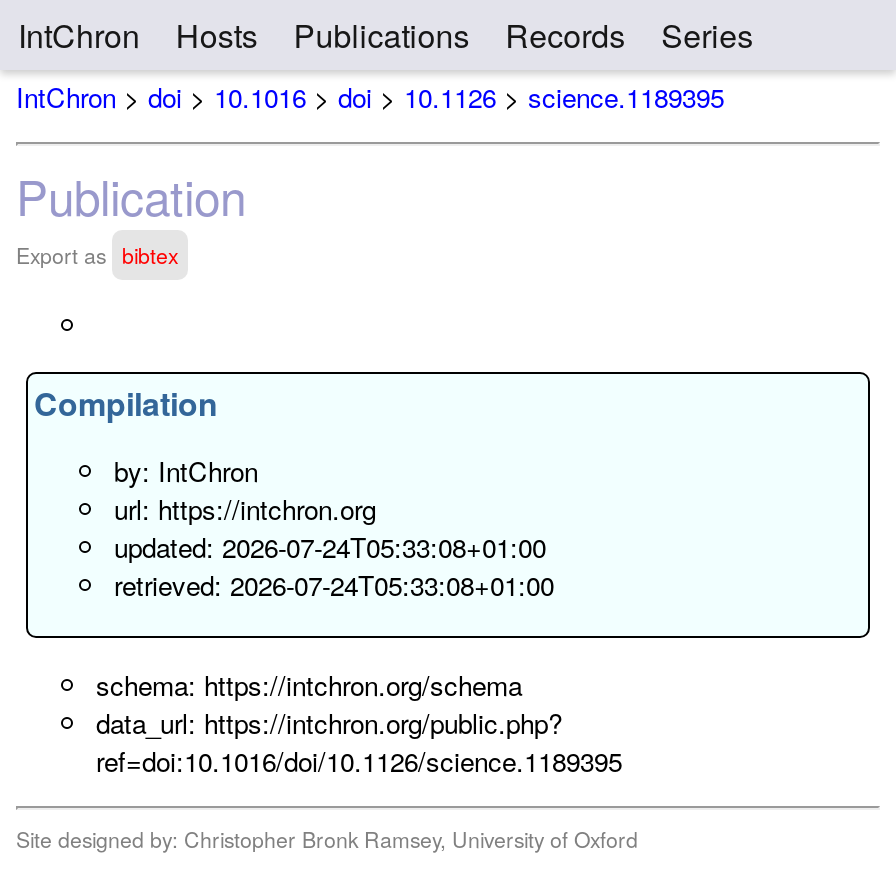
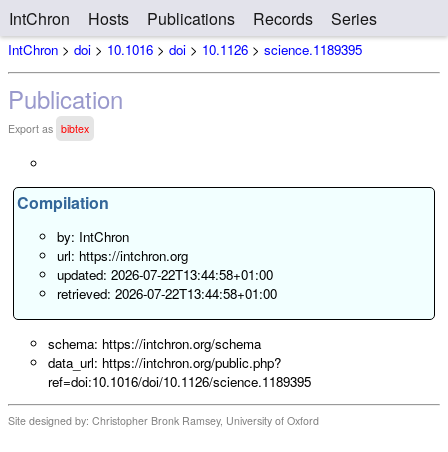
[114,528,546,566] updated: 2026-07-24T05:33:08+01:00 -> [57,265,273,284] updated: 2026-07-22T13:44:58+01:00
[114,566,554,604] retrieved: 2026-07-24T05:33:08+01:00 -> [57,284,277,303] retrieved: 2026-07-22T13:44:58+01:00

